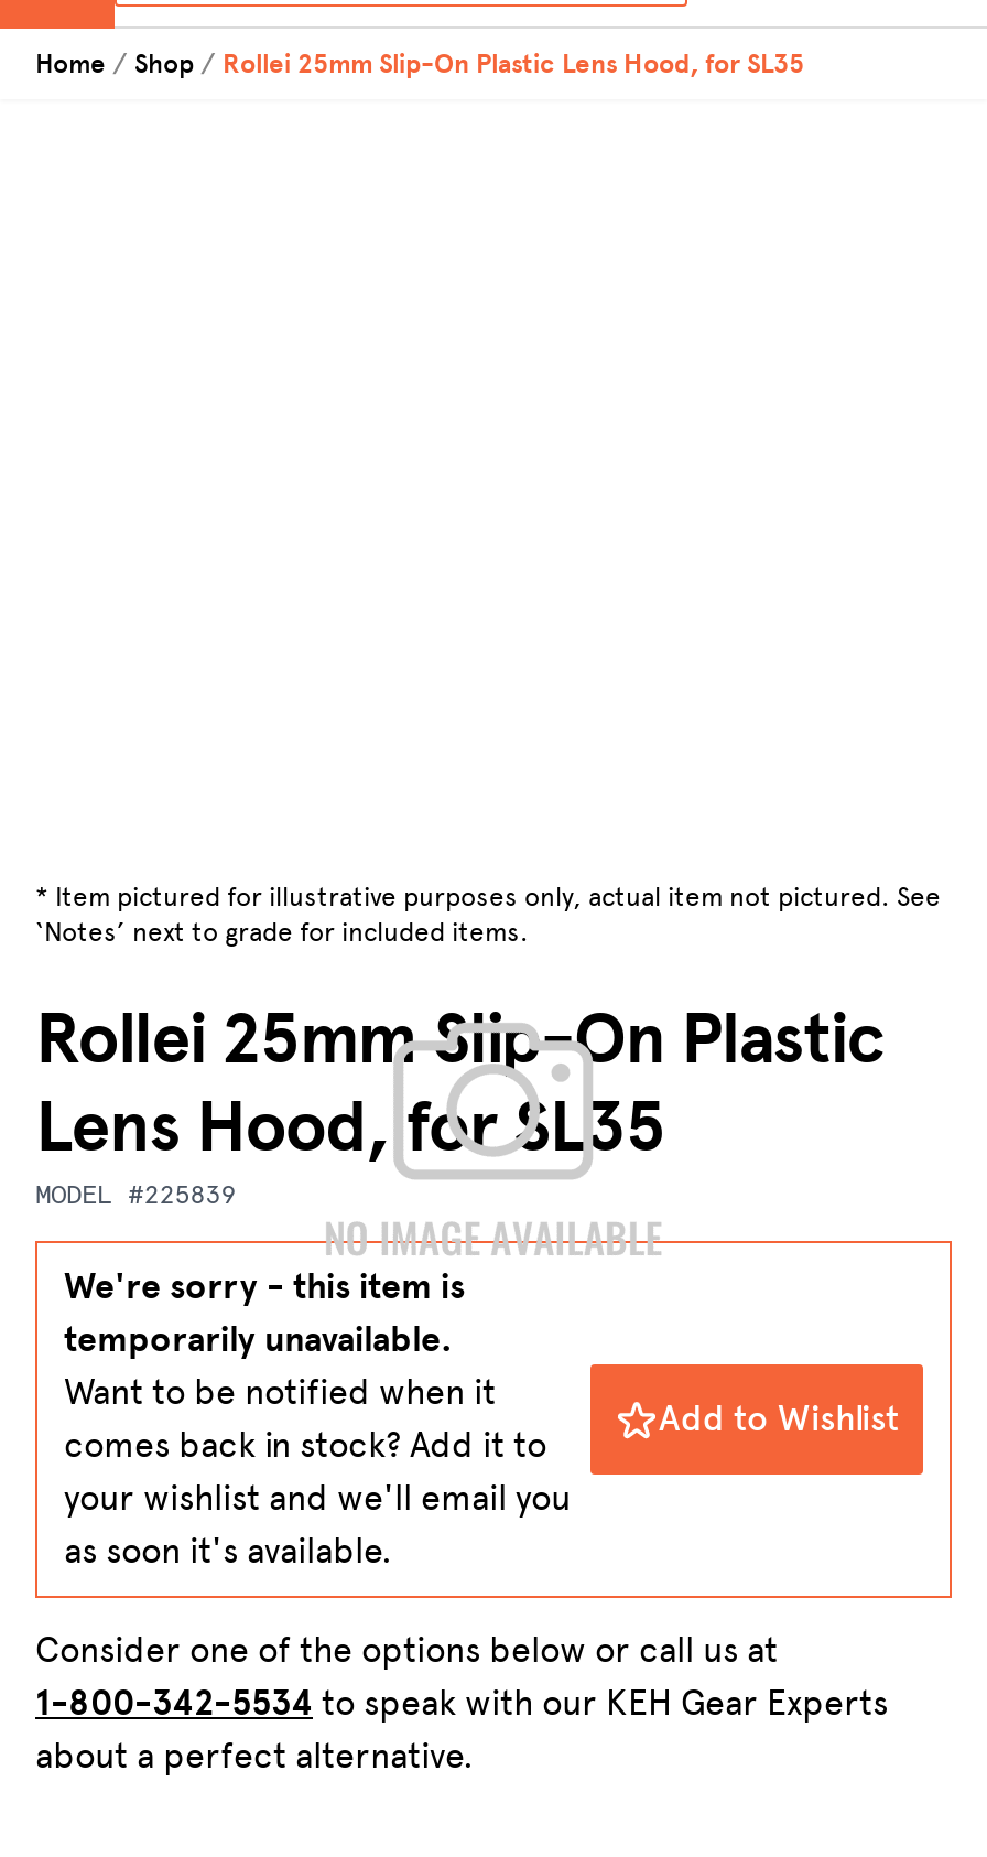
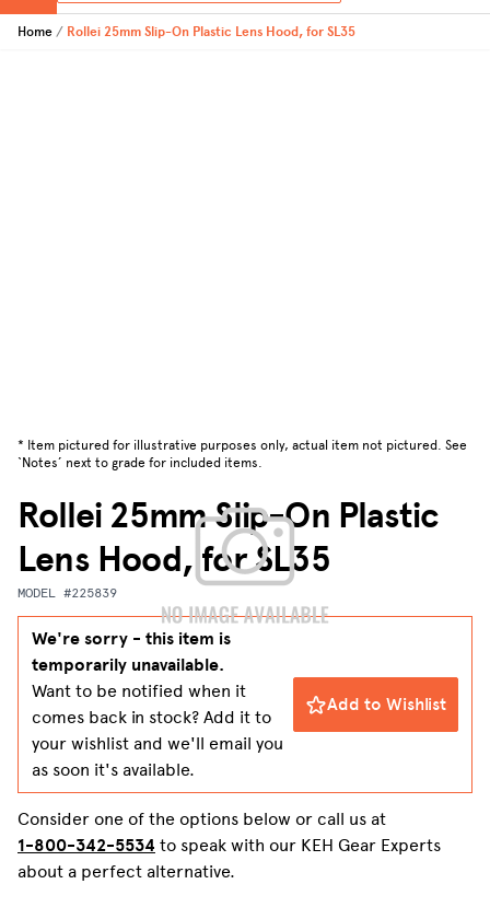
[134,48,194,79] Shop -> none

